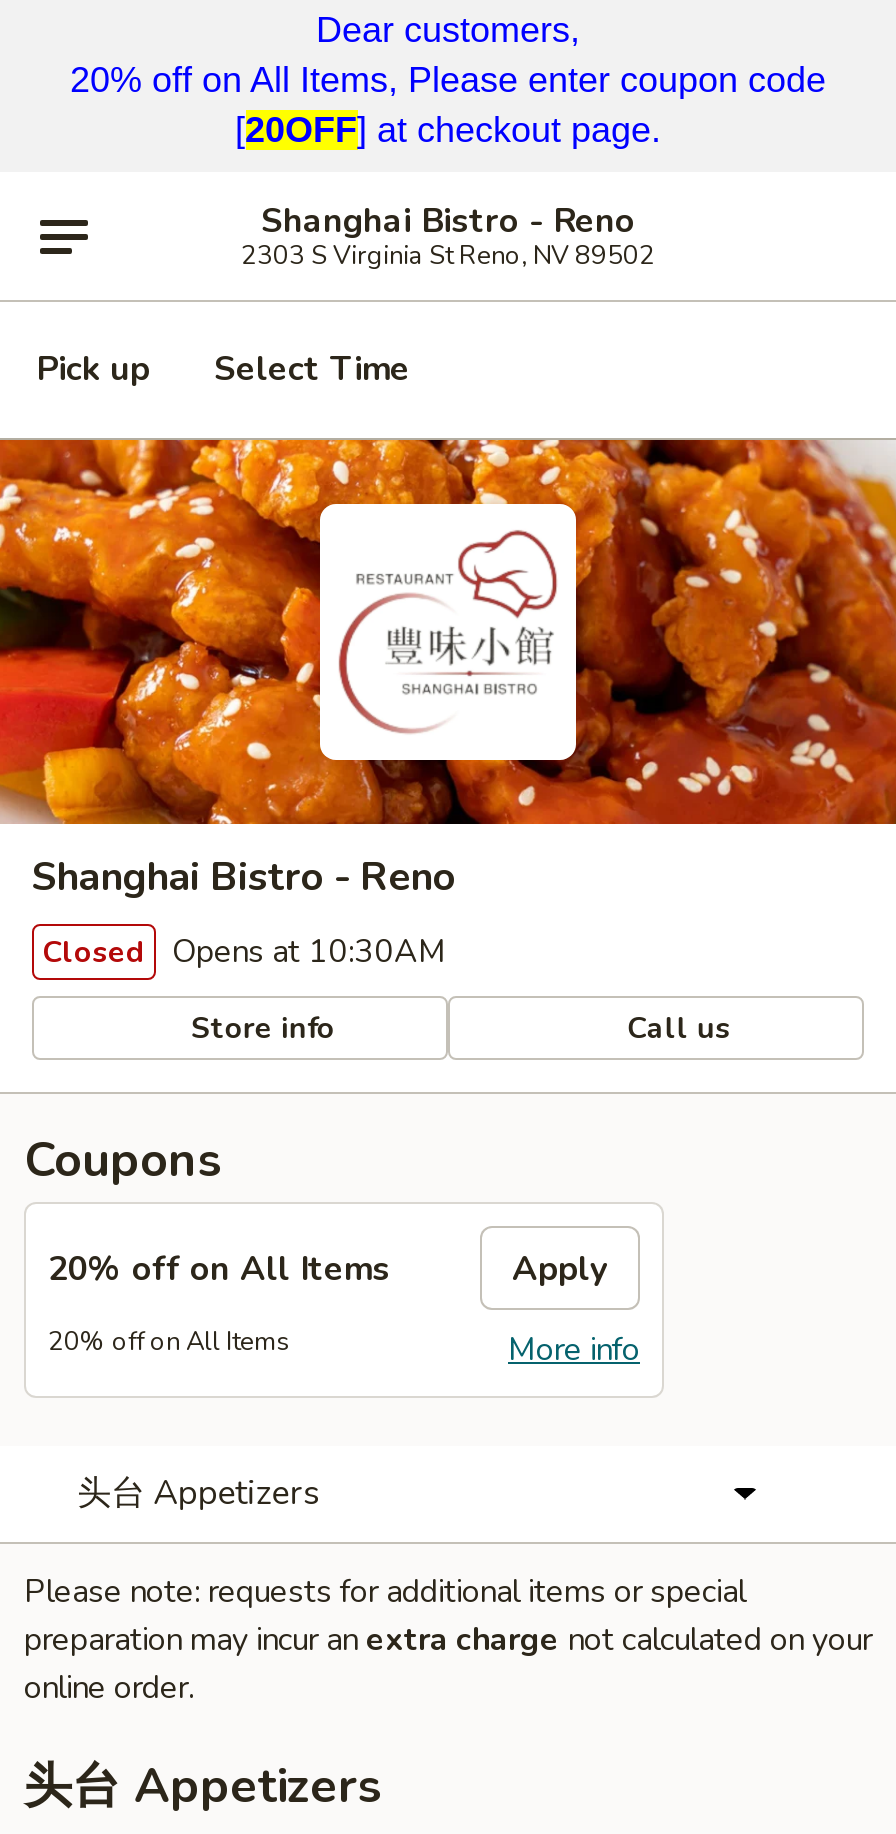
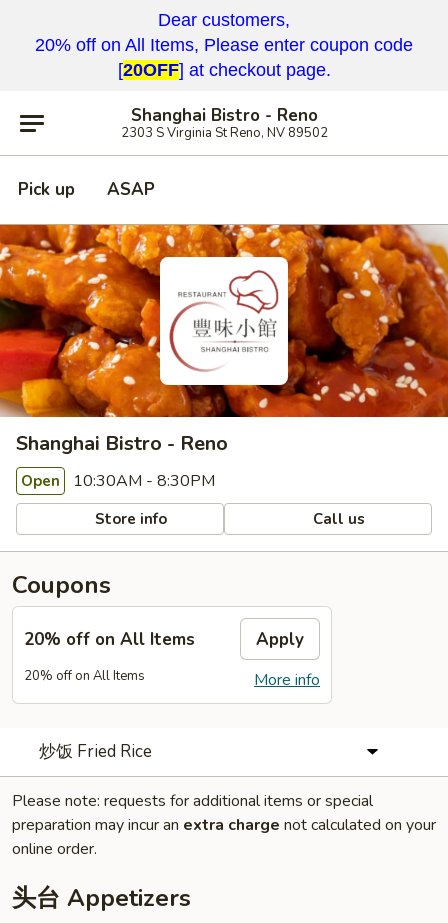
[214,346,410,392] Select Time -> [107,178,155,201] ASAP
[42,930,446,974] Closed Opens at 10:30AM -> [21,470,215,492] Open 10:30AM - 8:30PM
[77,1470,319,1516] 头台 Appetizers -> [39,740,152,763] 炒饭 Fried Rice

